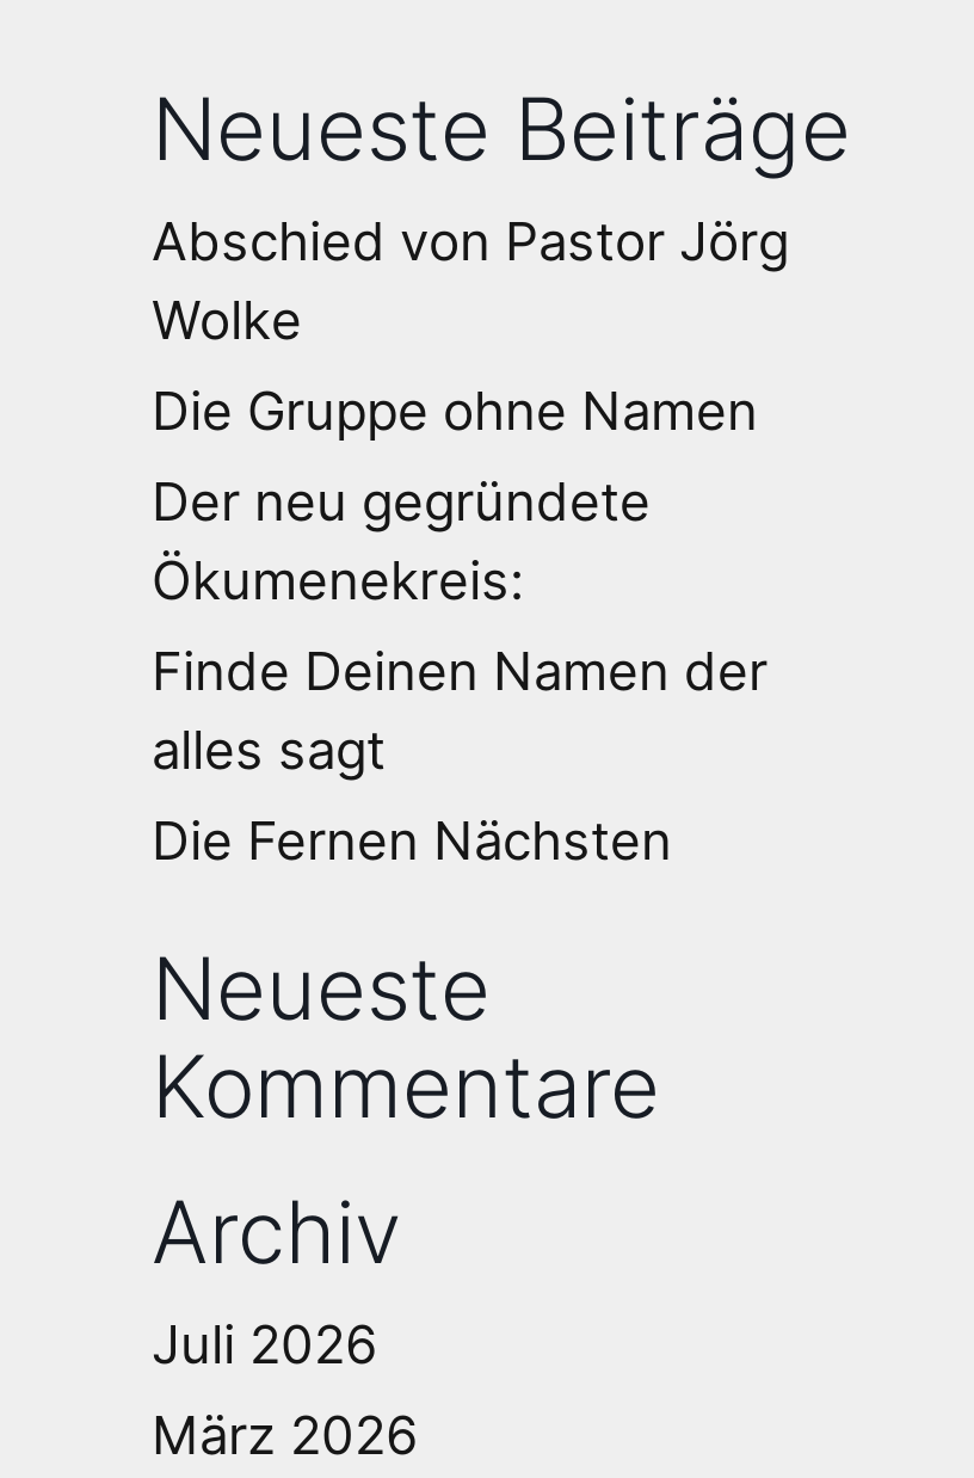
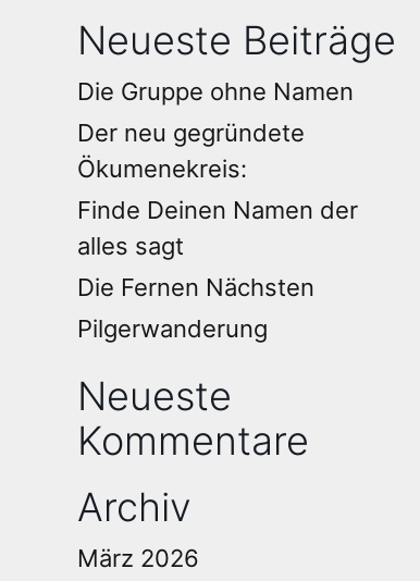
[152,209,789,350] Abschied von Pastor Jörg | Wolke -> none
none -> [77,314,268,342] Pilgerwanderung
[152,1312,378,1374] Juli 2026 -> none

